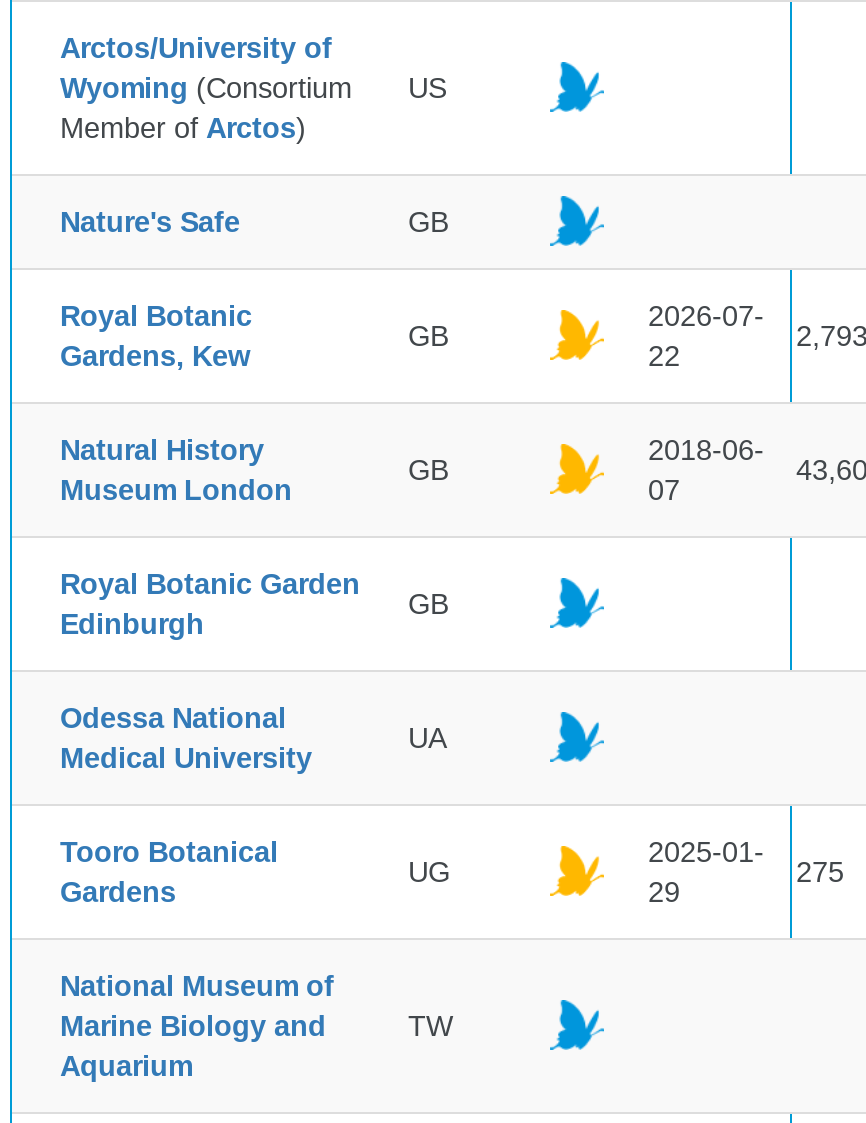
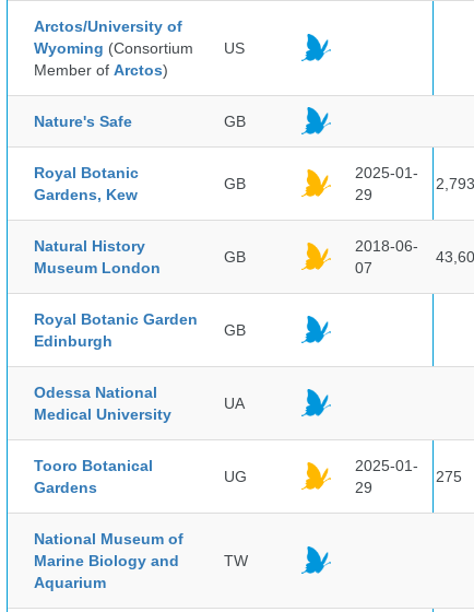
[648,300,764,332] 2026-07- -> [355,164,418,181] 2025-01-
[648,340,680,372] 22 -> [355,186,372,203] 29

